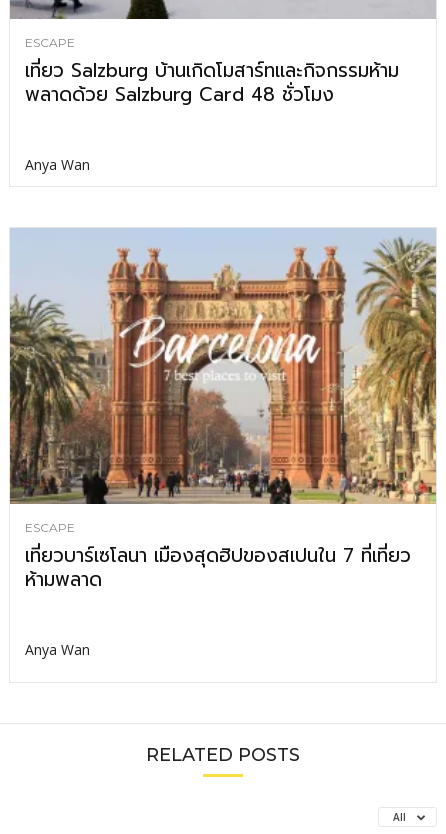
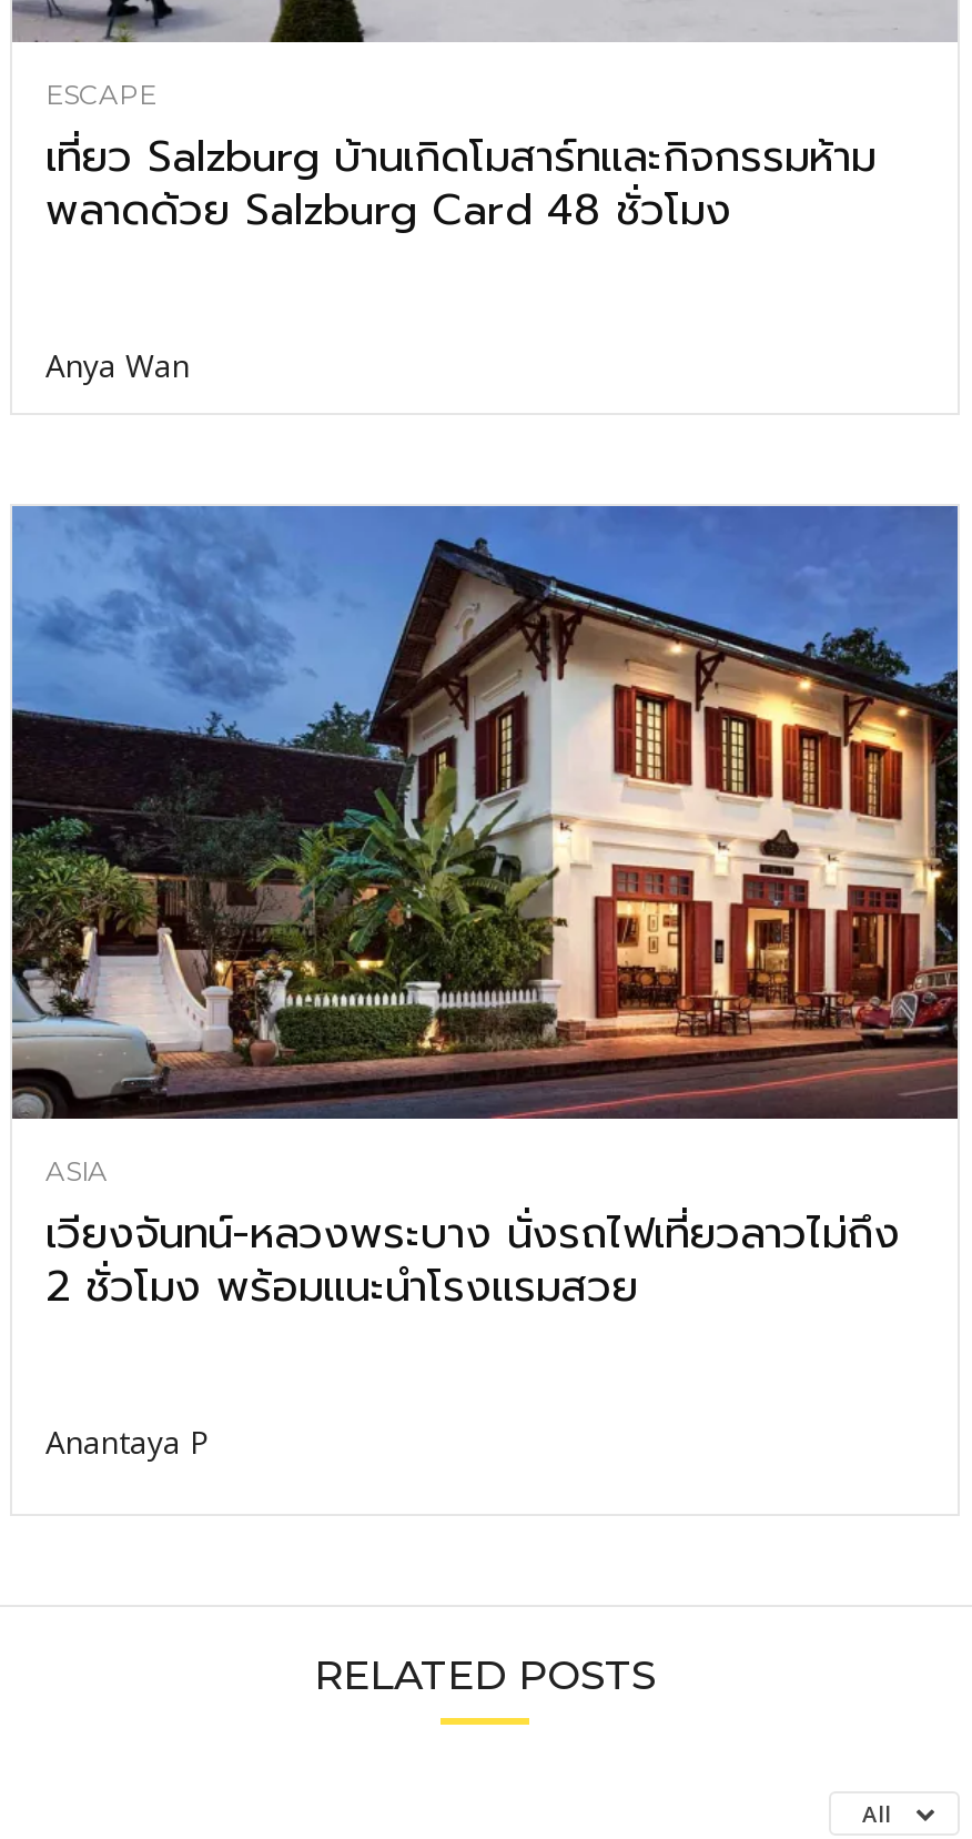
[9,229,437,594] [image] | ESCAPE | เที่ยวบาร์เซโลนา เมืองสุดฮิปของสเปนใน 7 ที่เที่ยว | ห้ามพลาด -> [10,506,960,1318] [image] | ASIA | เวียงจันทน์-หลวงพระบาง นั่งรถไฟเที่ยวลาวไม่ถึง | 2 ชั่วโมง พร้อมแนะนำโรงแรมสวย
[25,640,90,659] Anya Wan -> [45,1420,210,1462] Anantaya P

